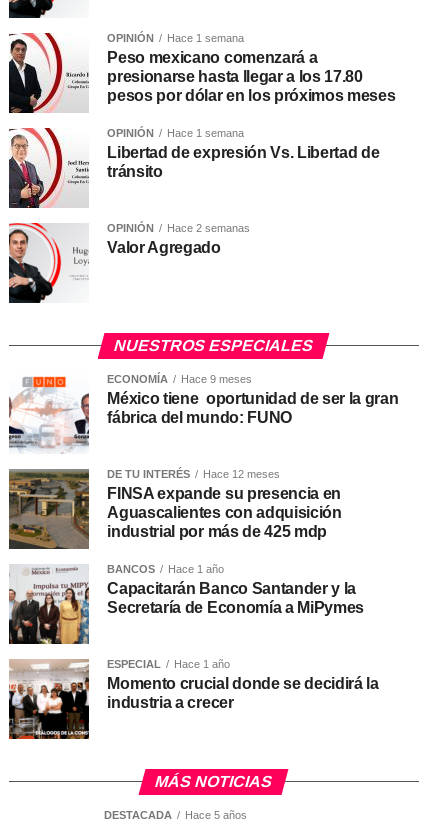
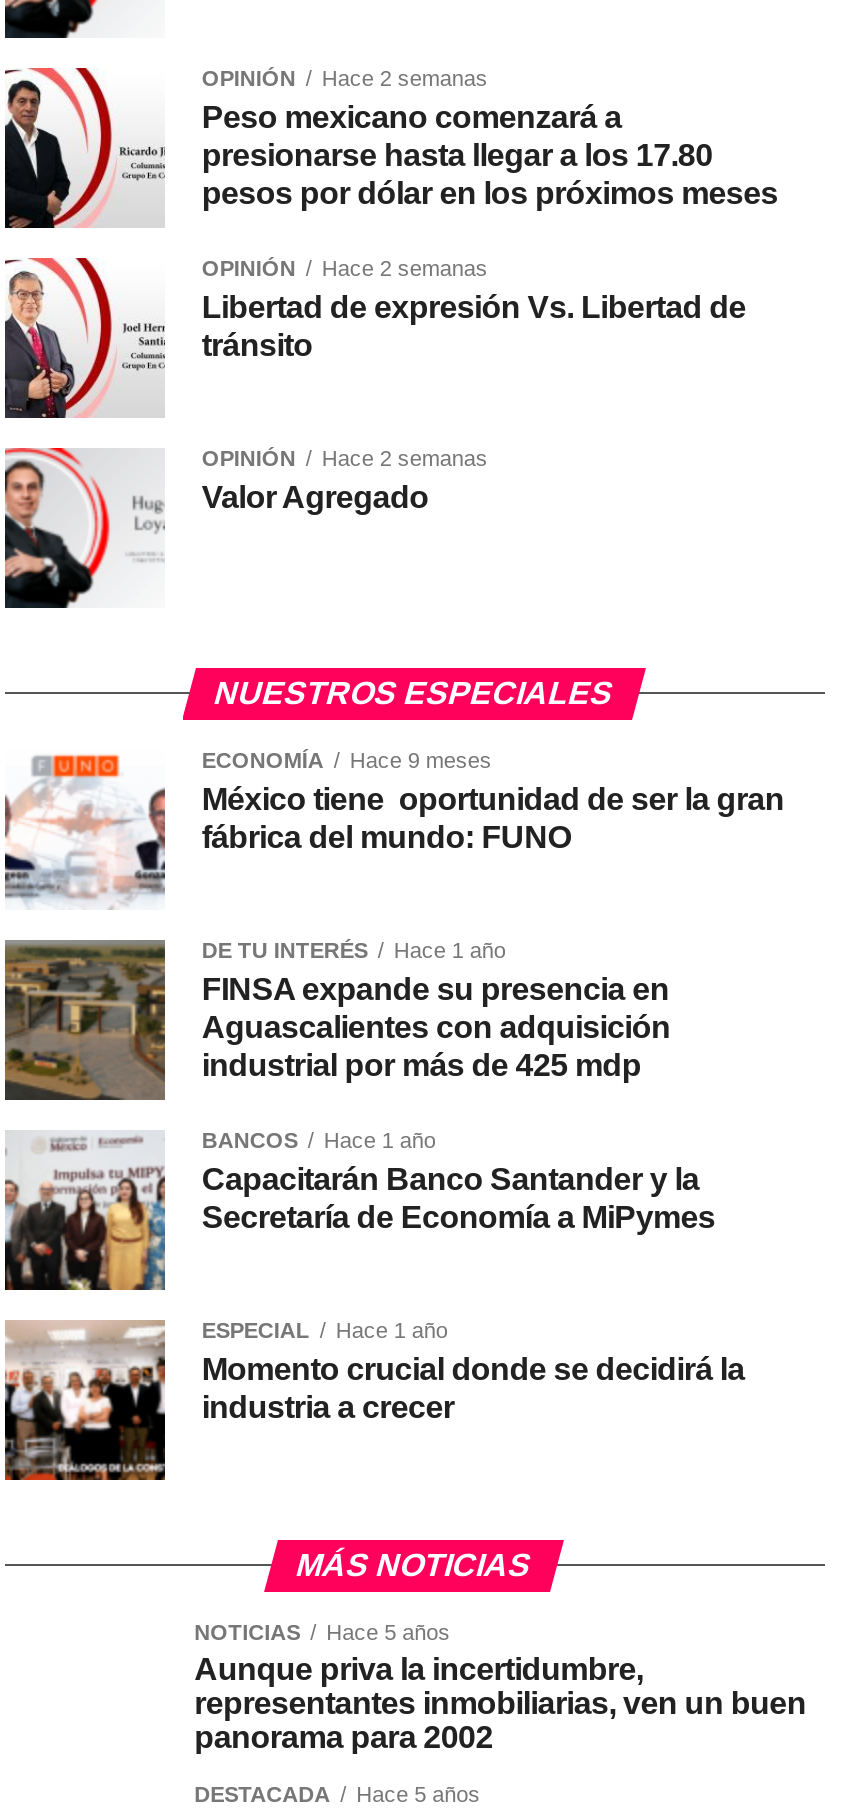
[107,32,244,44] OPINIÓN Hace 1 semana -> [202,65,488,89] OPINIÓN Hace 2 semanas
[107,127,244,139] OPINIÓN Hace 1 semana -> [202,255,488,279] OPINIÓN Hace 2 semanas
[107,468,280,480] DE TU INTERÉS Hace 12 meses -> [202,937,506,961] DE TU INTERÉS Hace 1 año
none -> [194,1619,806,1753] NOTICIAS | Hace 5 años | Aunque priva la incertidumbre, | representantes inmobiliarias, ven un buen | panorama para 2002

